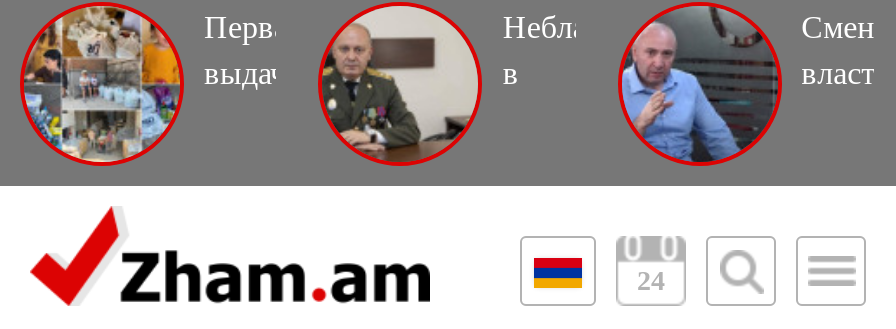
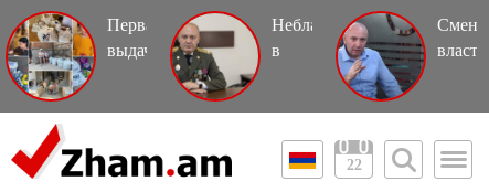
[637,266,665,296] 24 -> [346,157,362,173] 22

